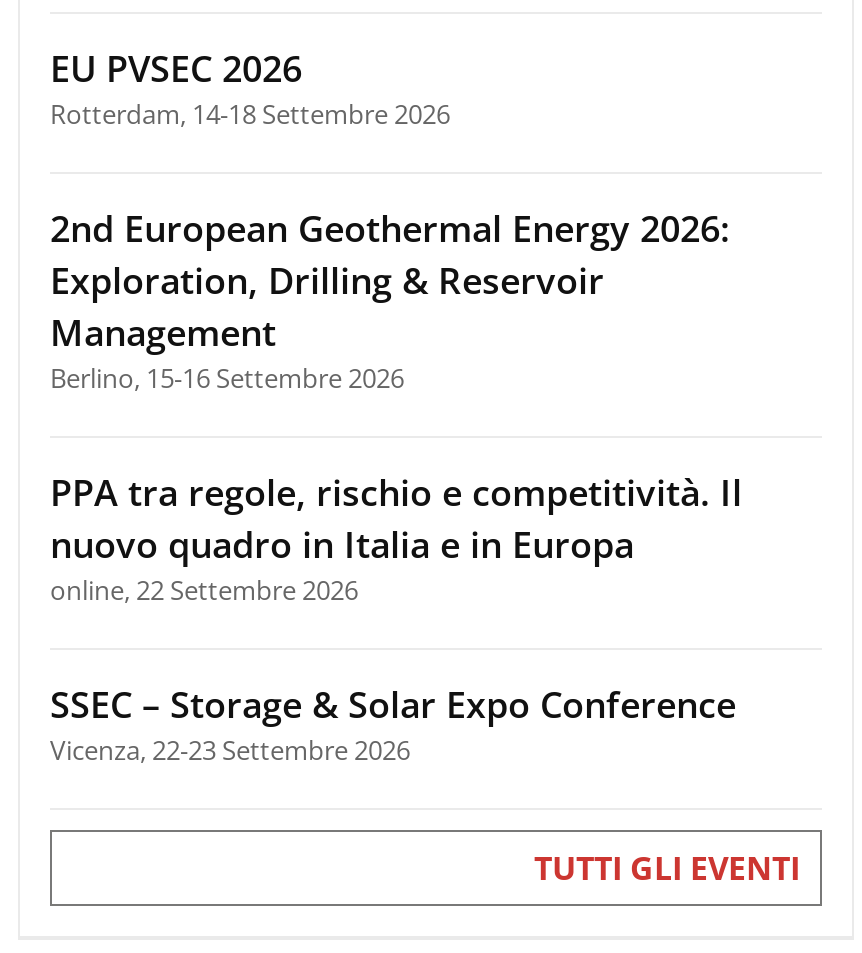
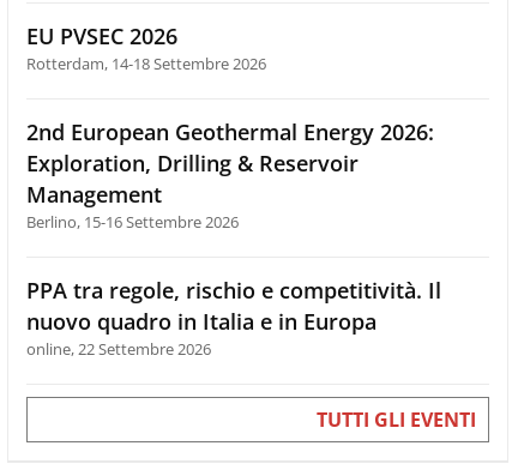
[50,680,736,768] SSEC – Storage & Solar Expo Conference | Vicenza, 22-23 Settembre 2026 -> none

